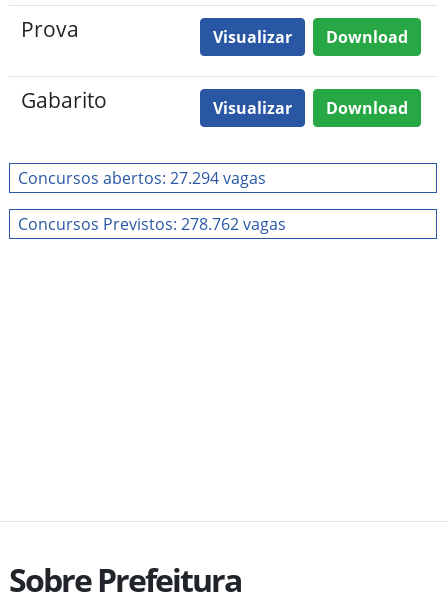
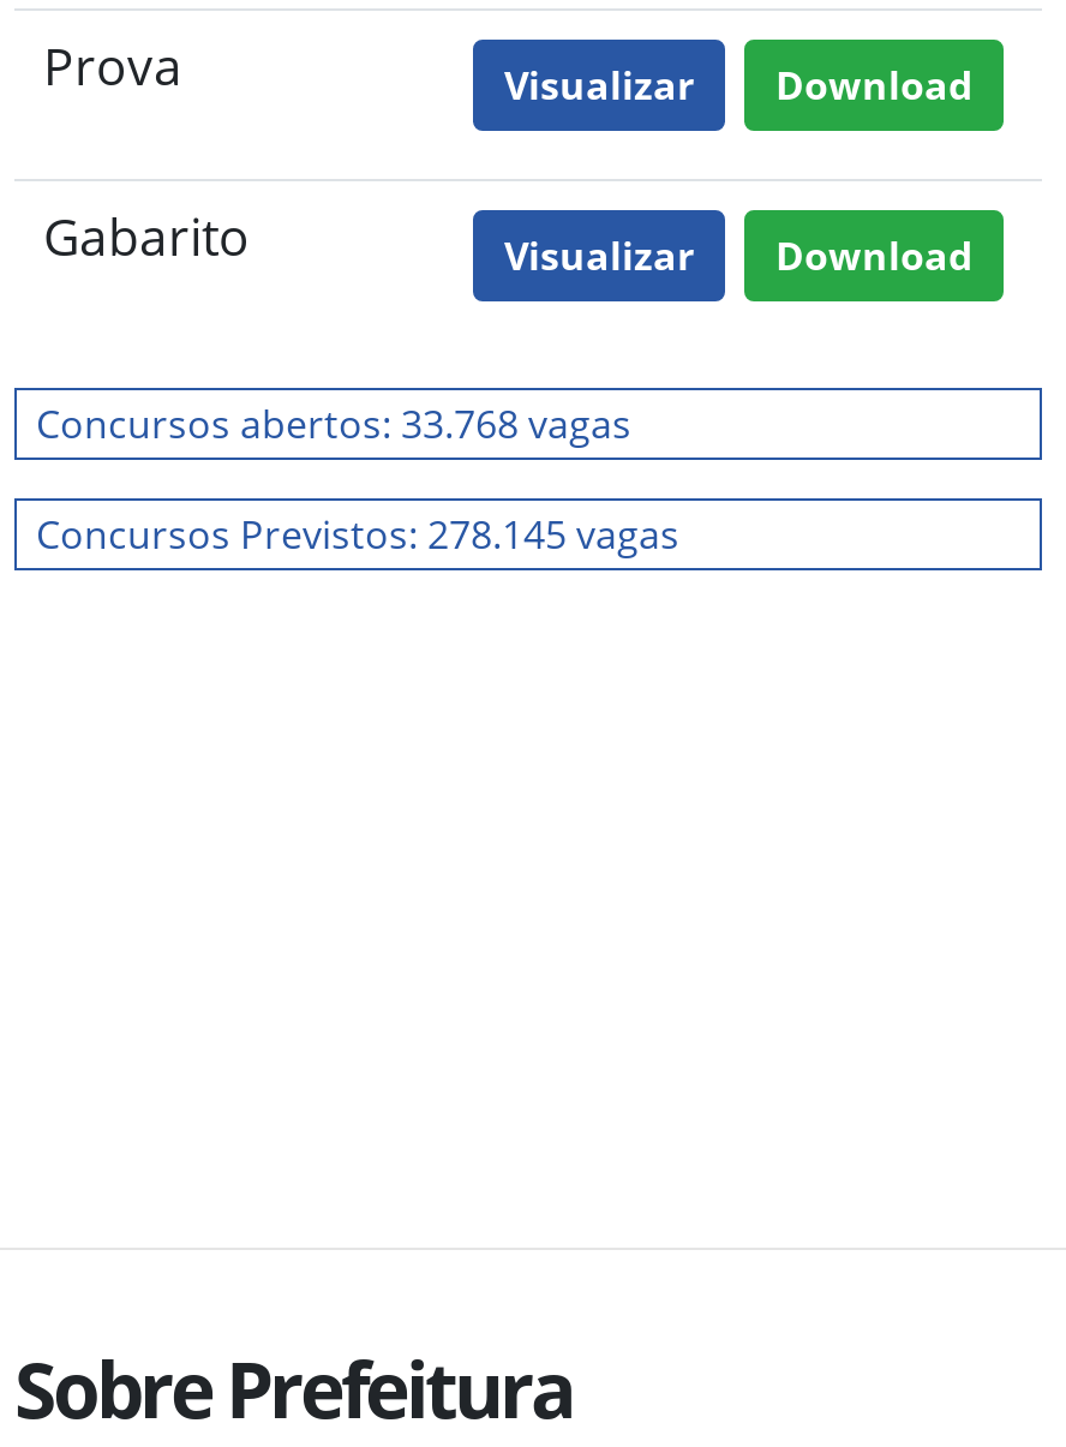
[18,167,266,189] Concursos abertos: 27.294 vagas -> [36,397,631,450] Concursos abertos: 33.768 vagas
[18,213,286,235] Concursos Previstos: 278.762 vagas -> [36,508,679,561] Concursos Previstos: 278.145 vagas

